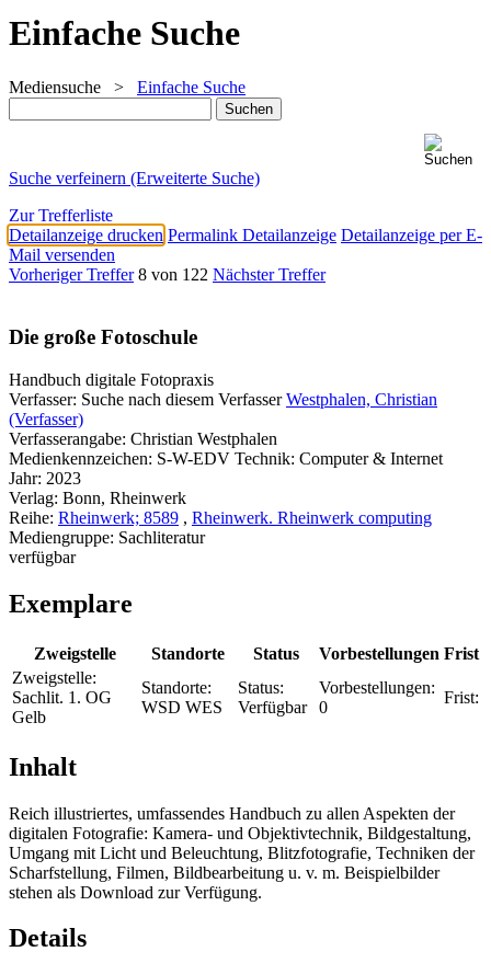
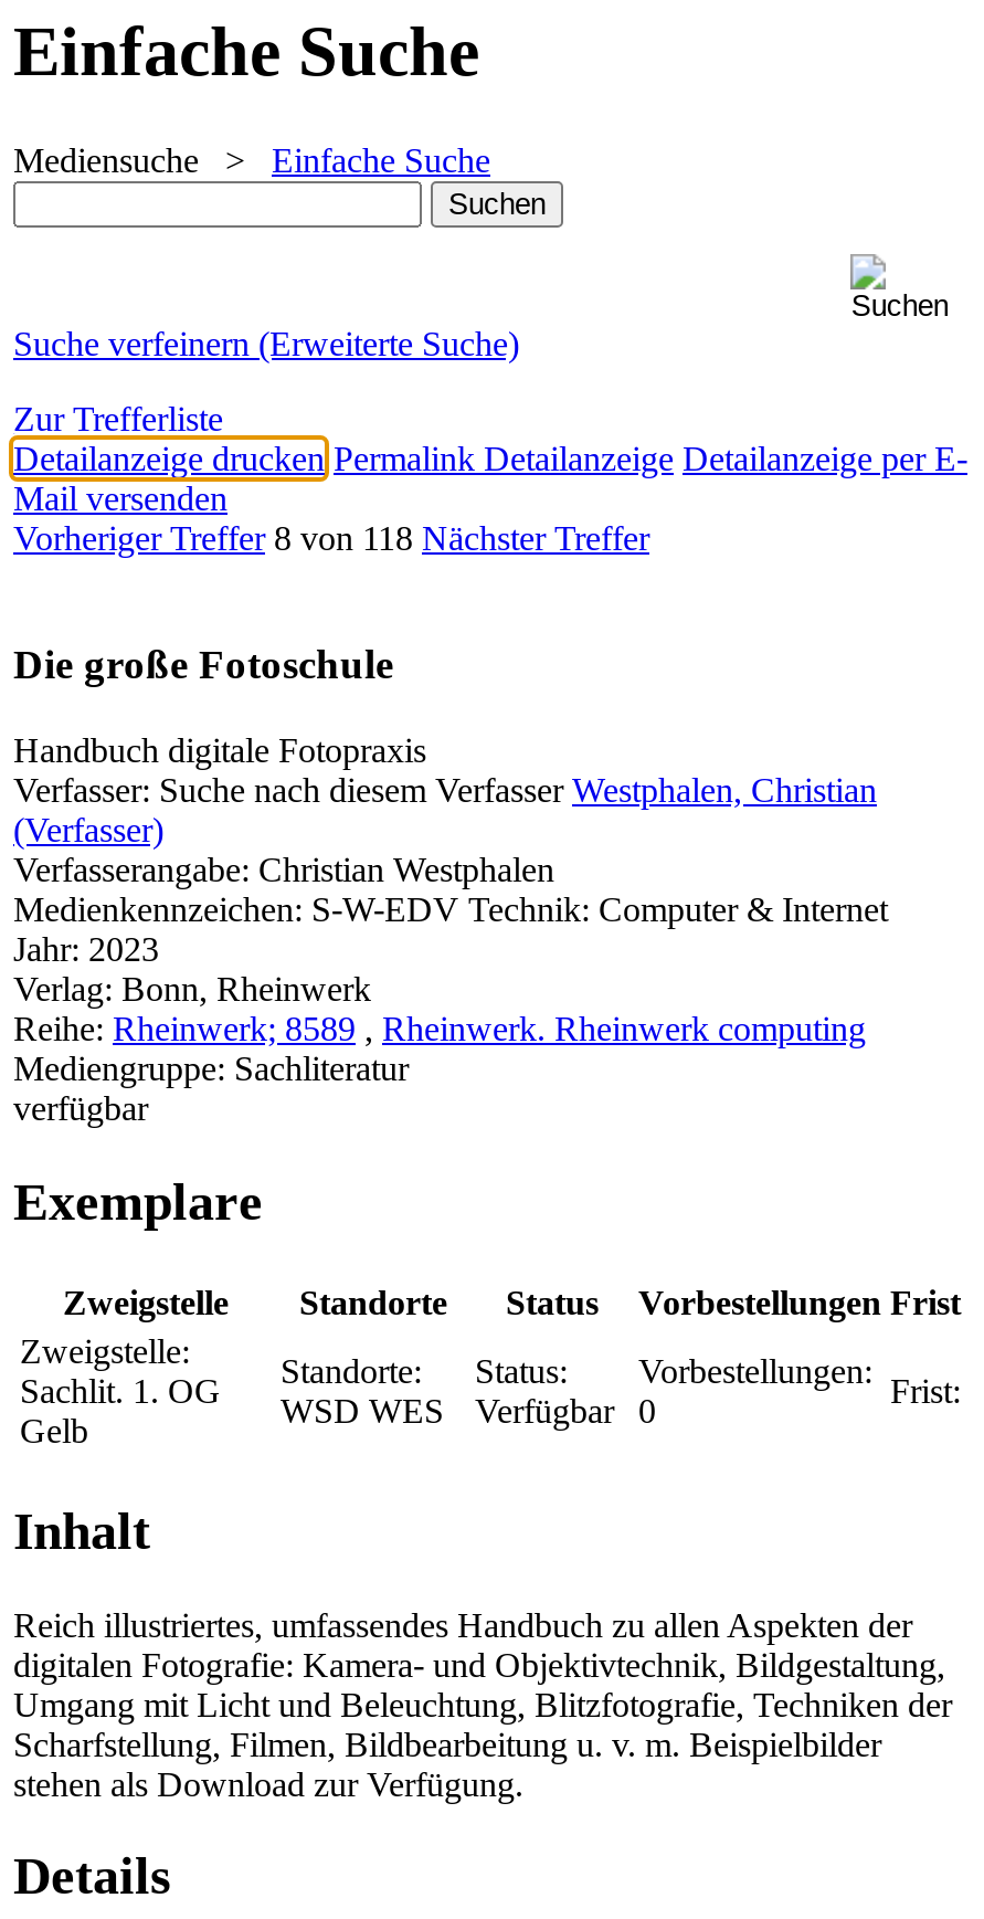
[9,266,326,284] Vorheriger Treffer 8 von 122 Nächster Treffer -> [13,520,649,558] Vorheriger Treffer 8 von 118 Nächster Treffer

